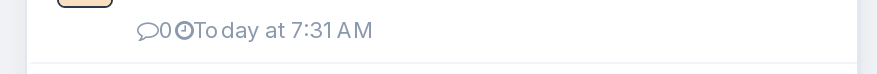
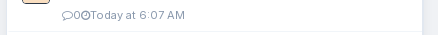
[159,16,373,44] 0 Today at 7:31 AM -> [73,8,185,22] 0 Today at 6:07 AM

